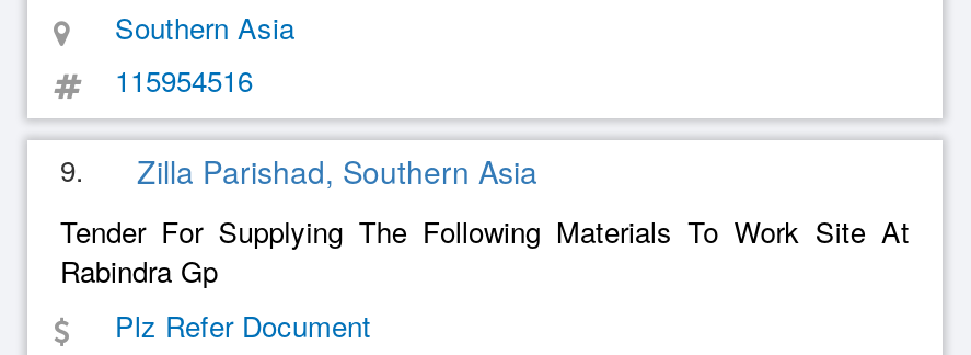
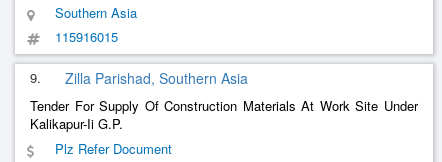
[115,59,253,101] 115954516 -> [55,27,118,46] 115916015
[60,210,910,291] Tender For Supplying The Following Materials To Work Site At | Rabindra Gp -> [30,96,418,133] Tender For Supply Of Construction Materials At Work Site Under | Kalikapur-Ii G.P.

